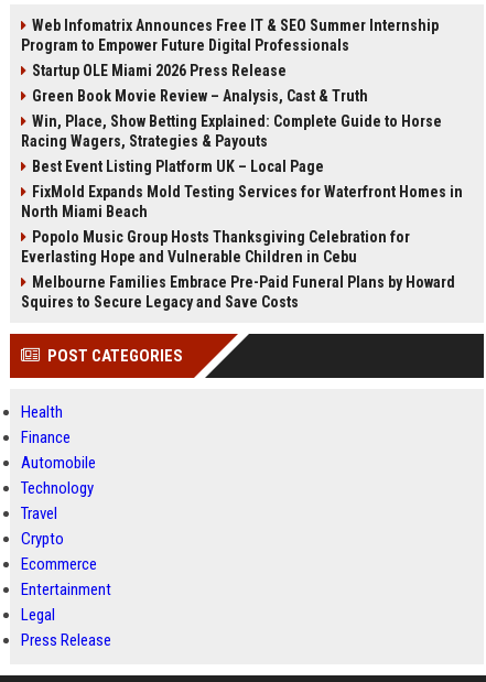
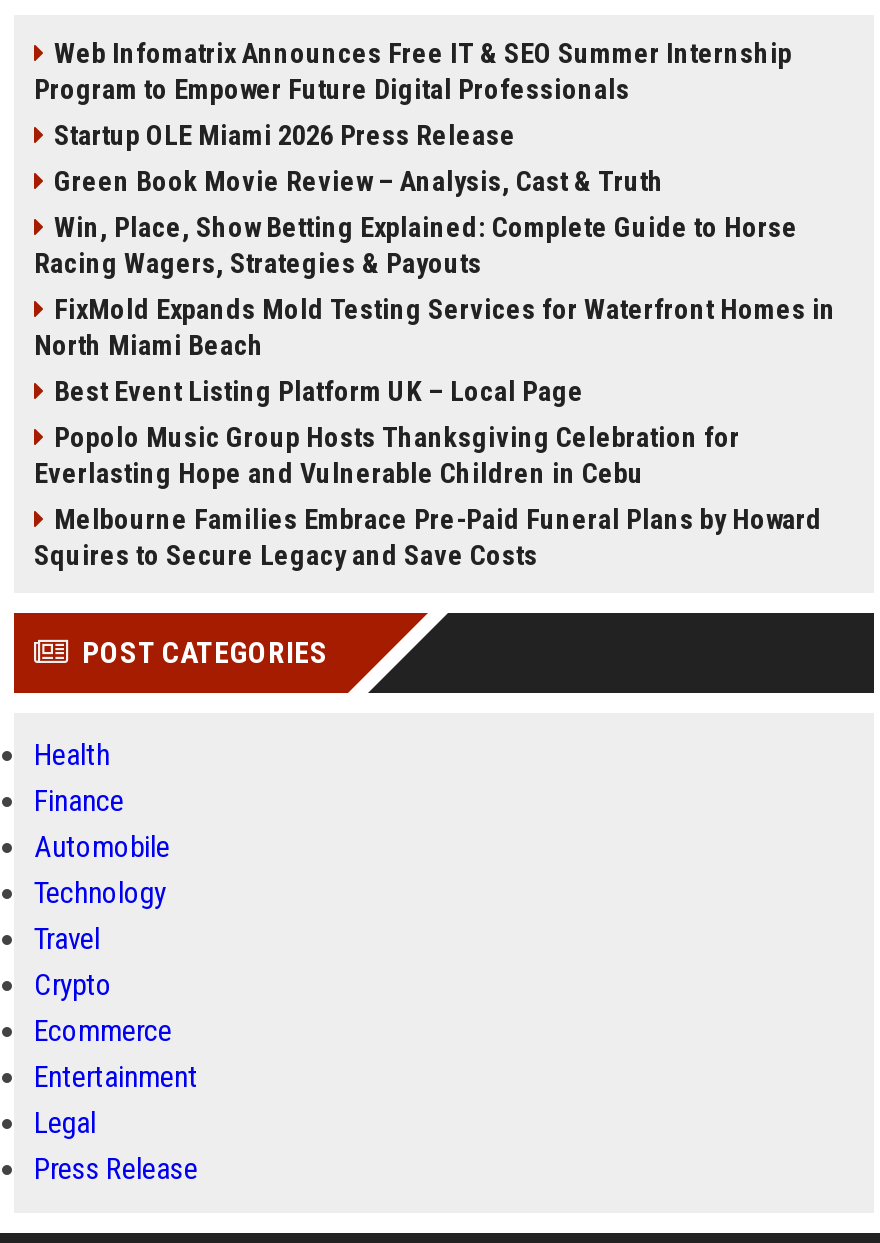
moved [32,158,324,175] -> [54,375,584,407]: Best Event Listing Platform UK – Local Page
moved [21,183,463,220] -> [34,293,836,361]: FixMold Expands Mold Testing Services for Waterfront Homes in | North Miami Beach

